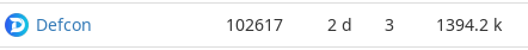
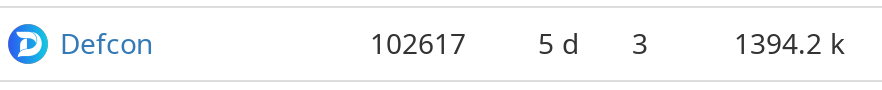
[327,14,352,36] 2 d -> [538,25,580,63] 5 d

